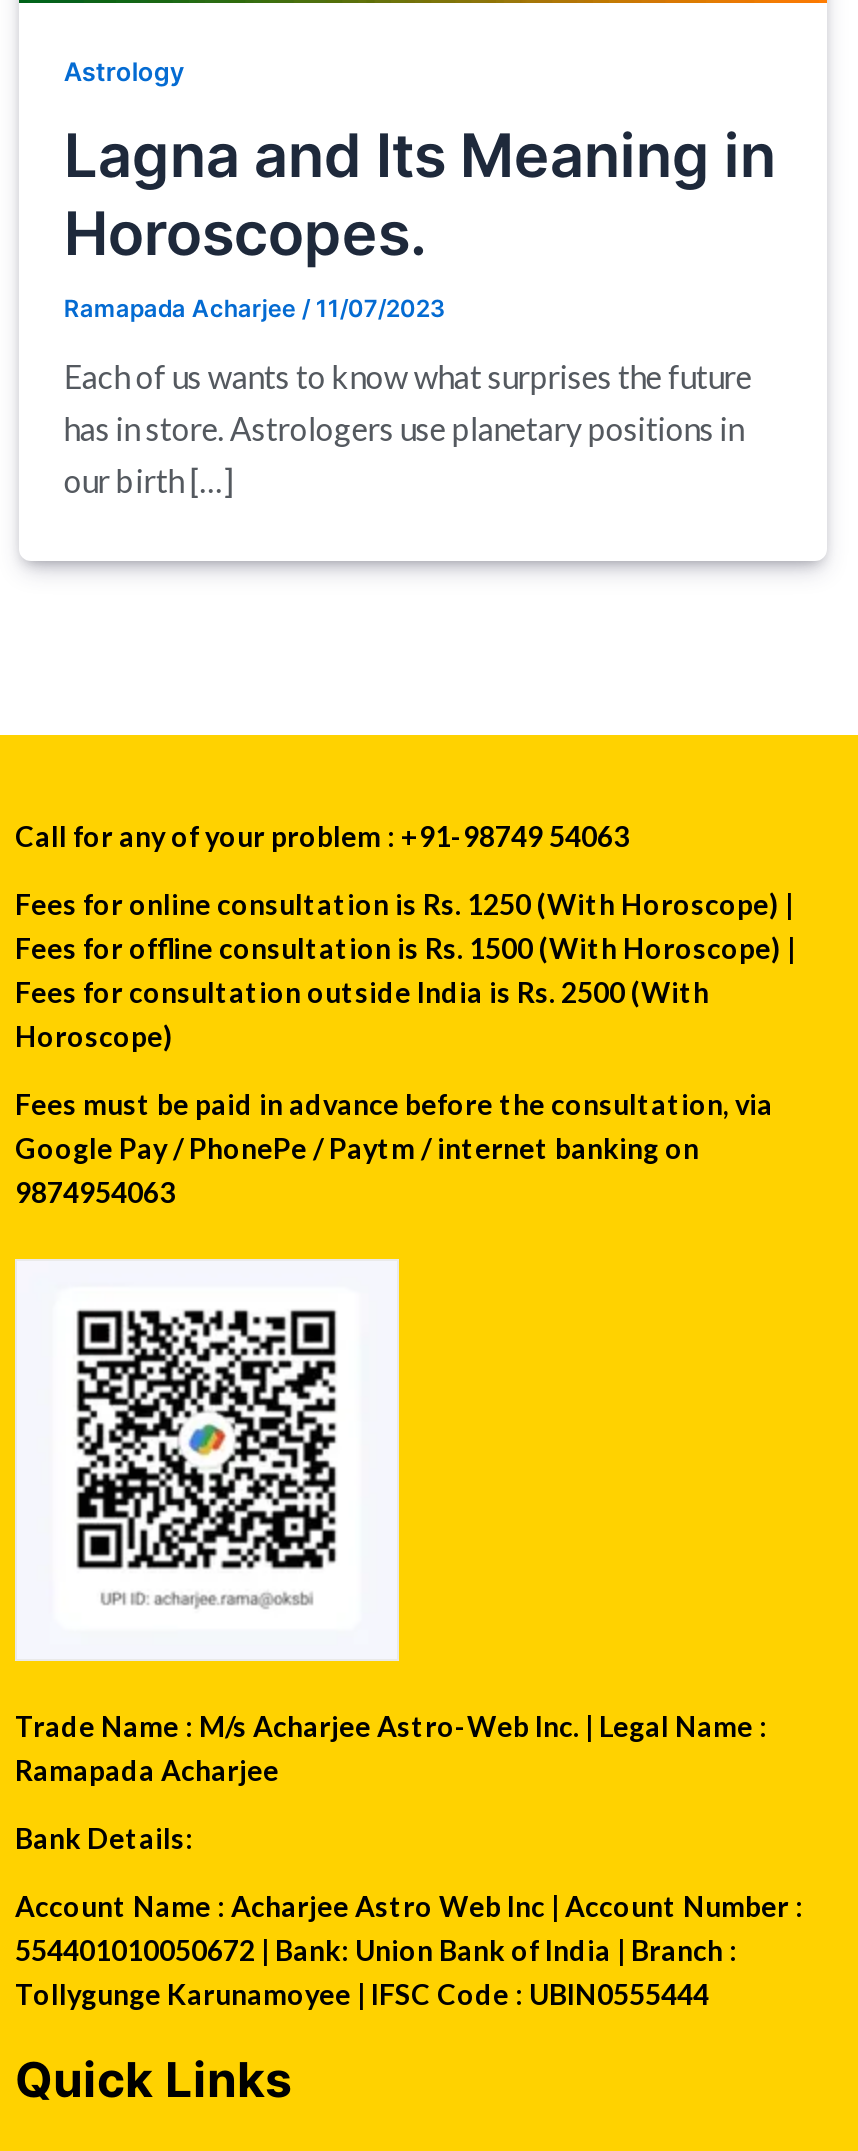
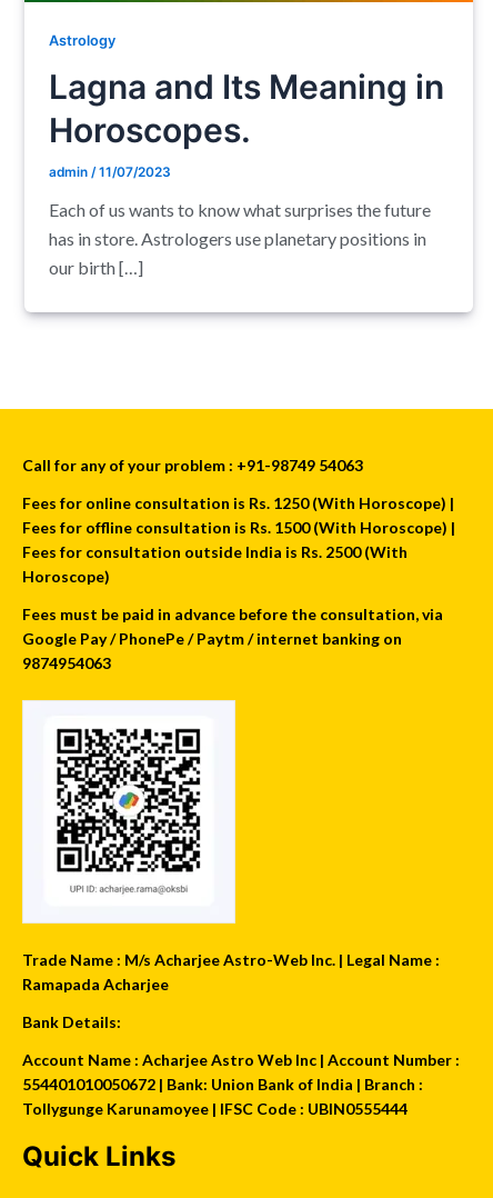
[64,295,446,323] Ramapada Acharjee / 11/07/2023 -> [49,165,171,180] admin / 11/07/2023

